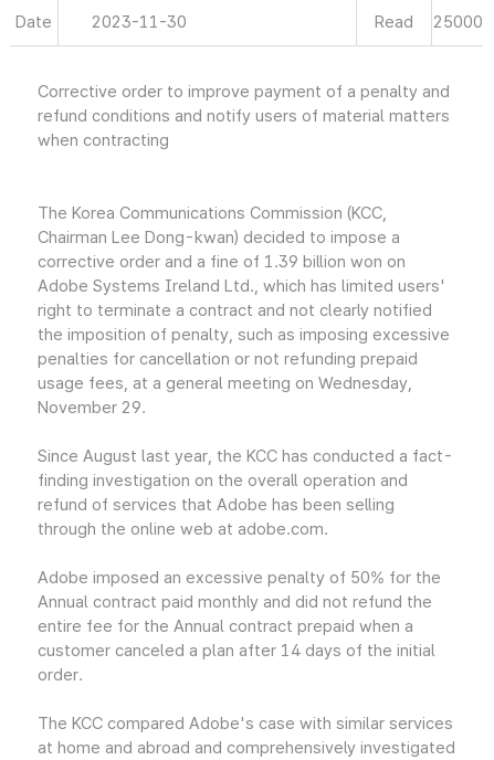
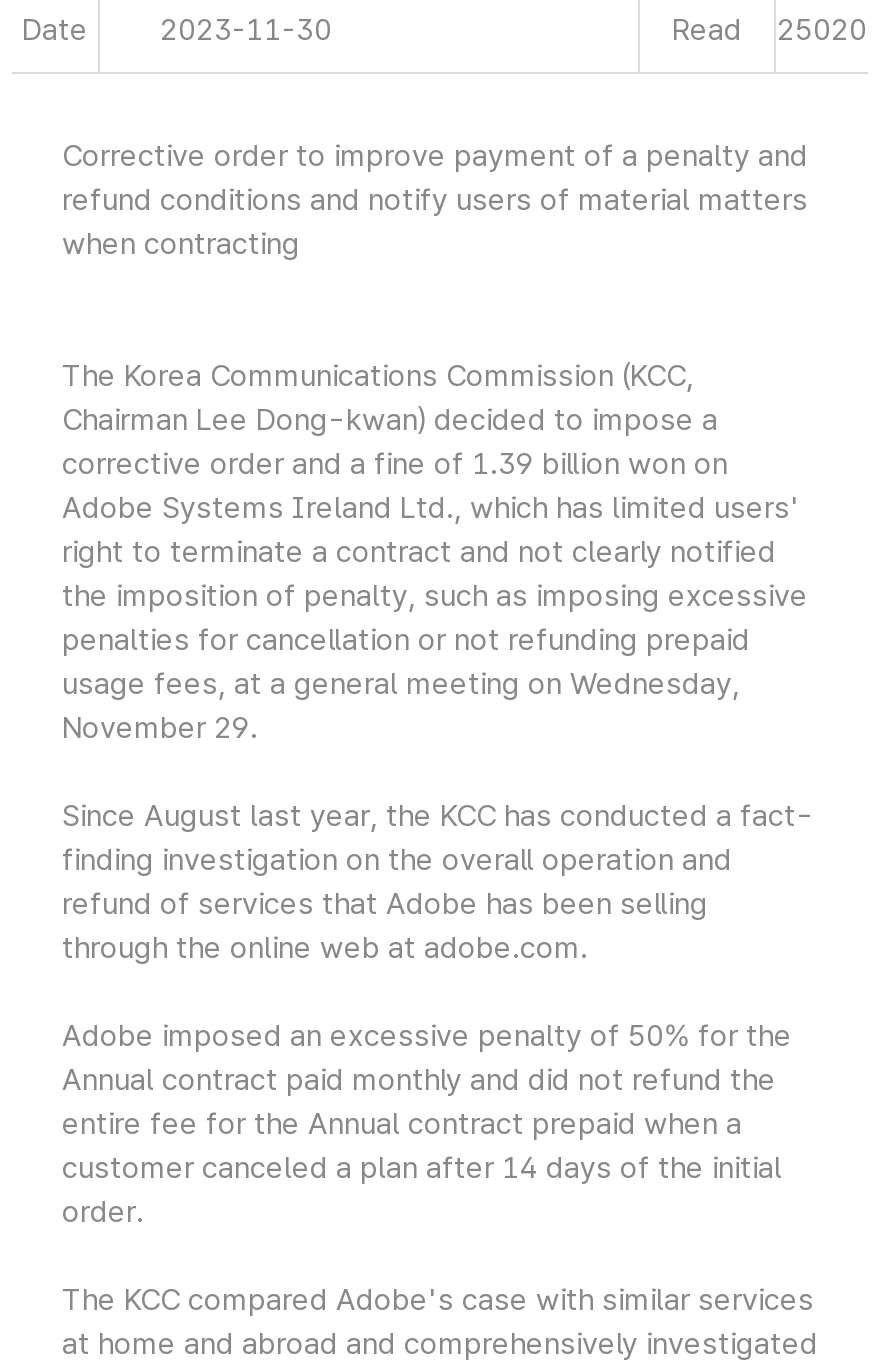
[375,12,482,32] Read 25000 -> [672,12,867,48] Read 25020

